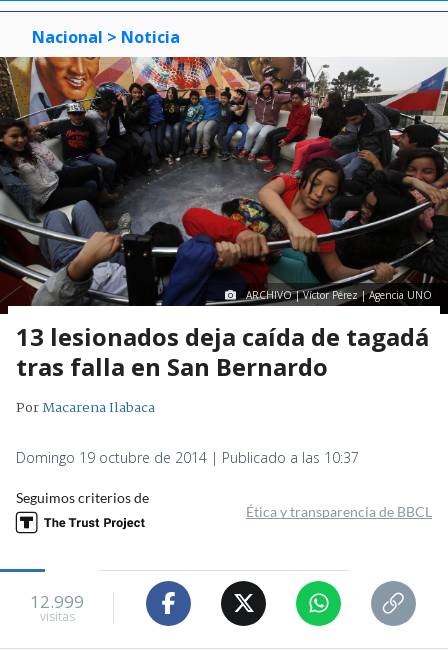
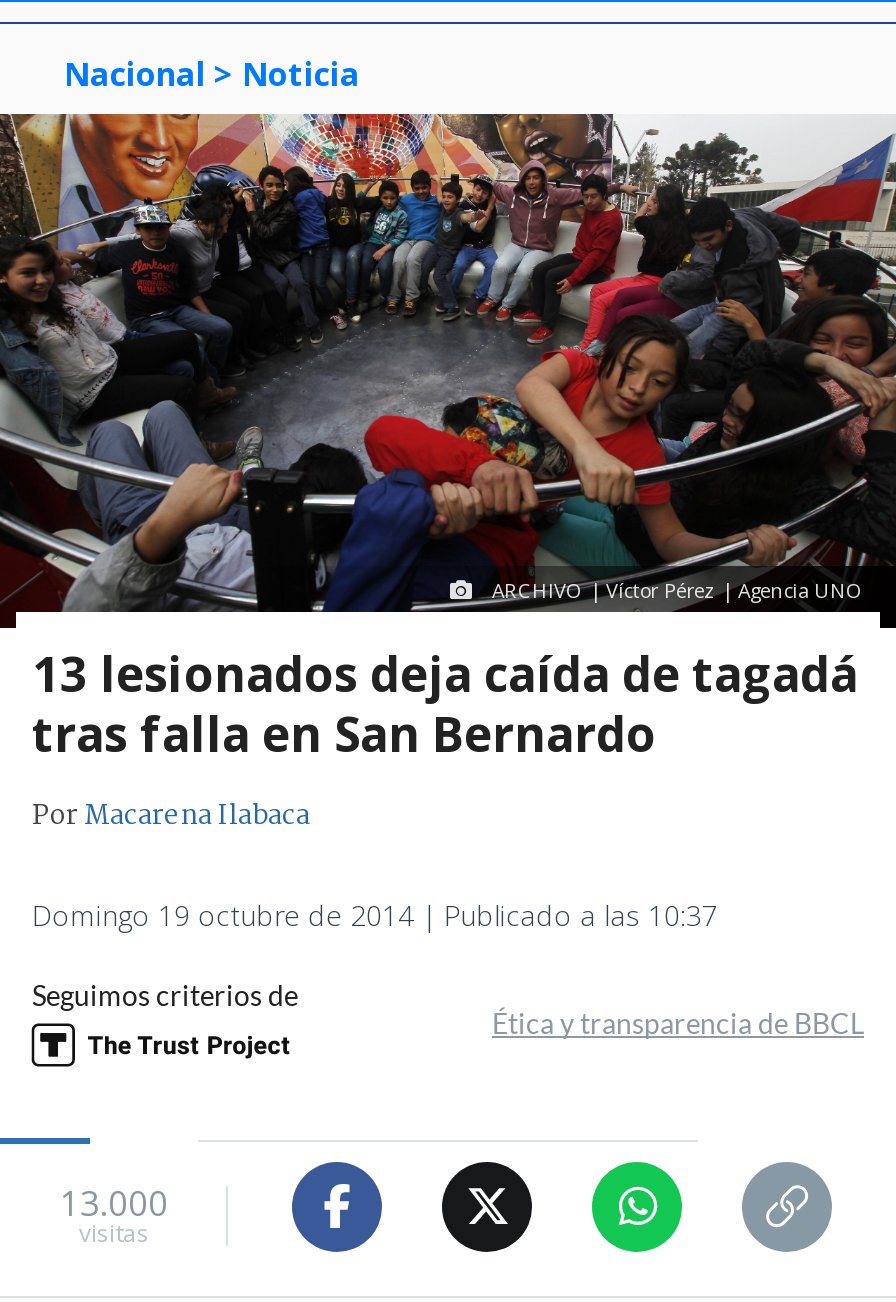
[30,590,84,613] 12.999 -> [60,1181,168,1227] 13.000

